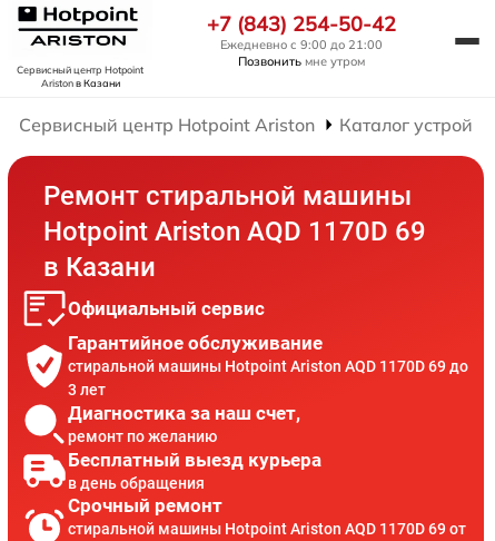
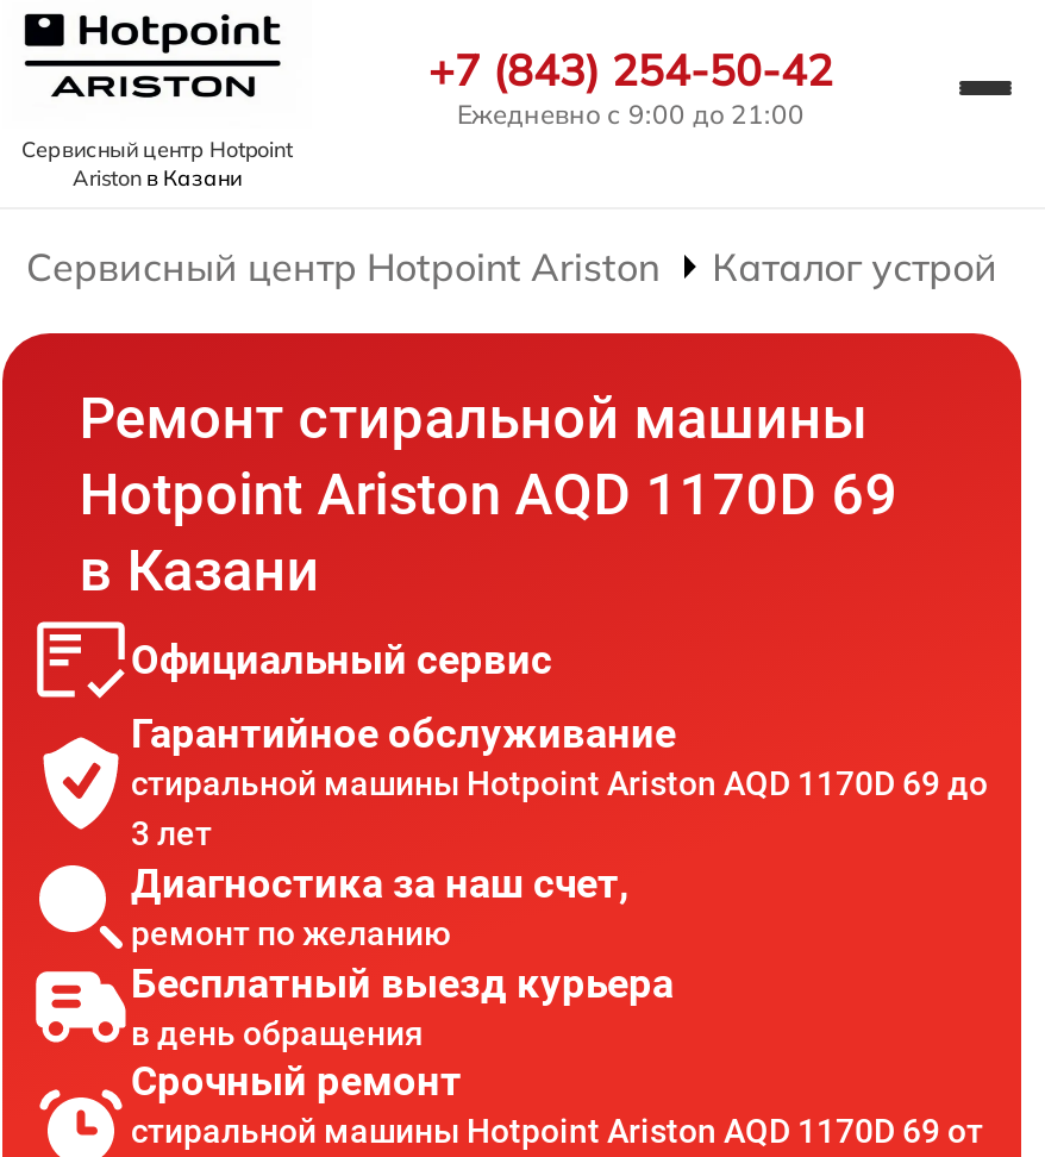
[238,53,365,69] Позвонить мне утром -> none

